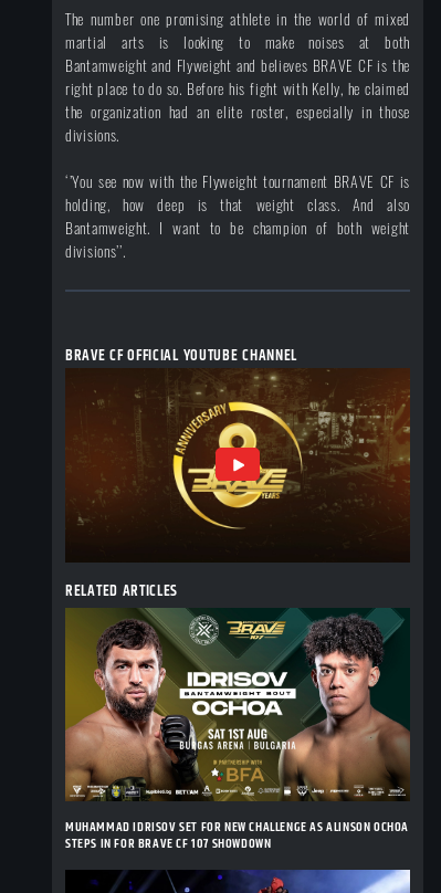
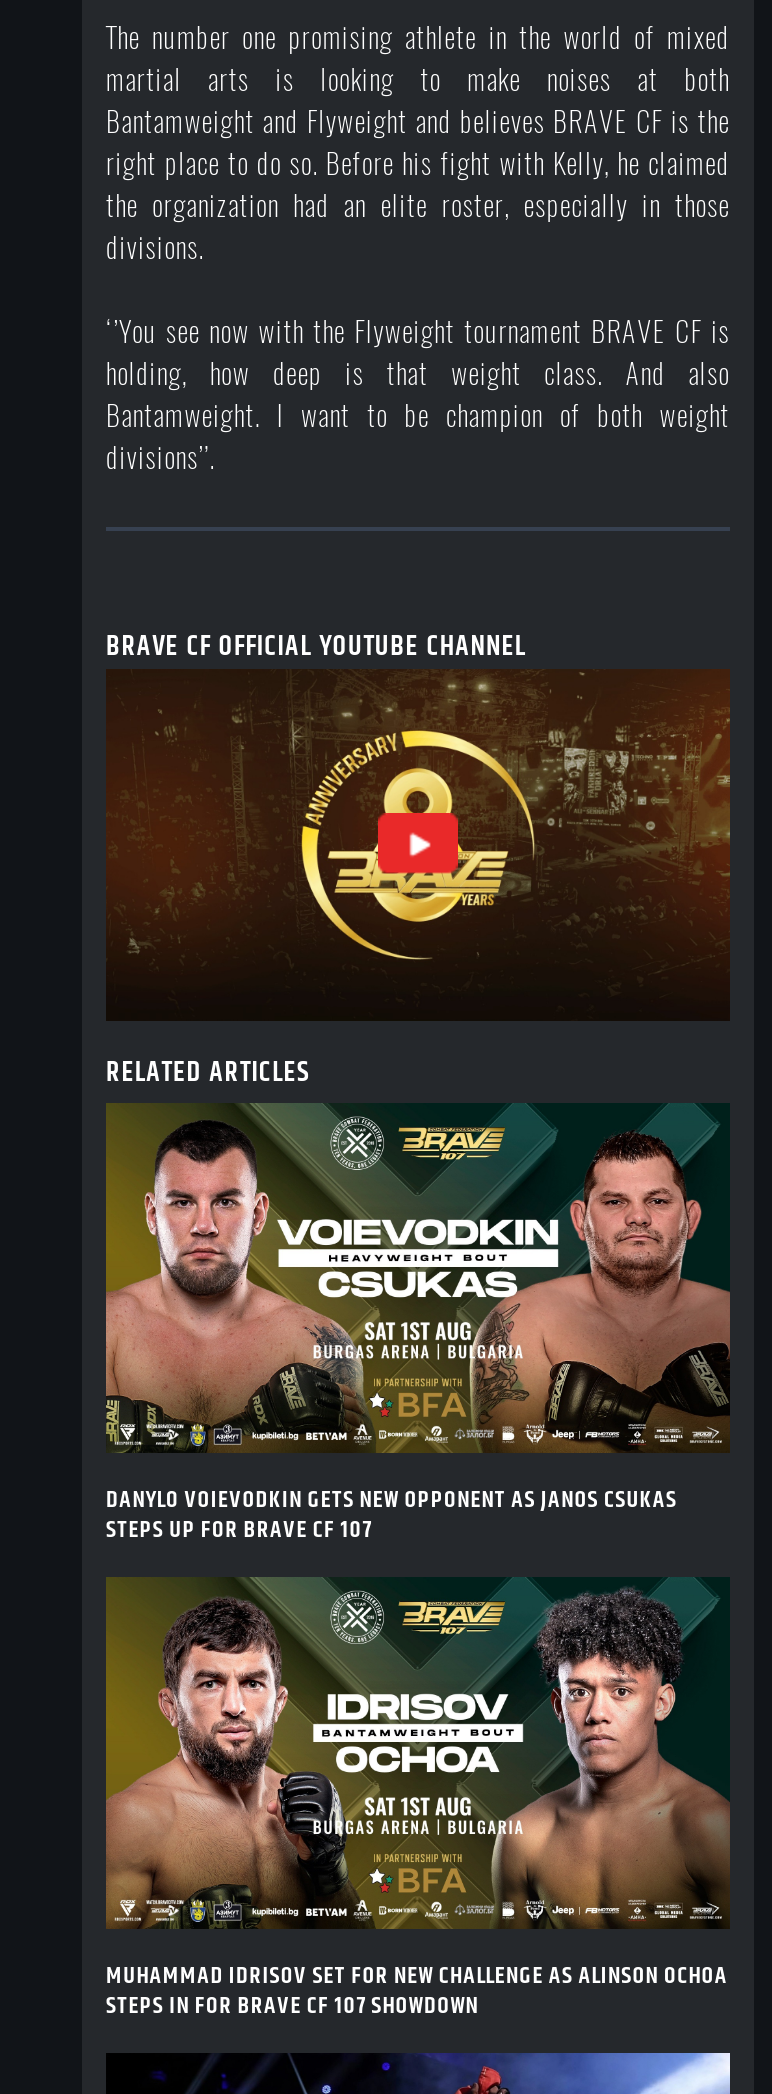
none -> [104,1115,730,1550] [image] | DANYLO VOIEVODKIN GETS NEW OPPONENT AS JANOS CSUKAS | STEPS UP FOR BRAVE CF 107

